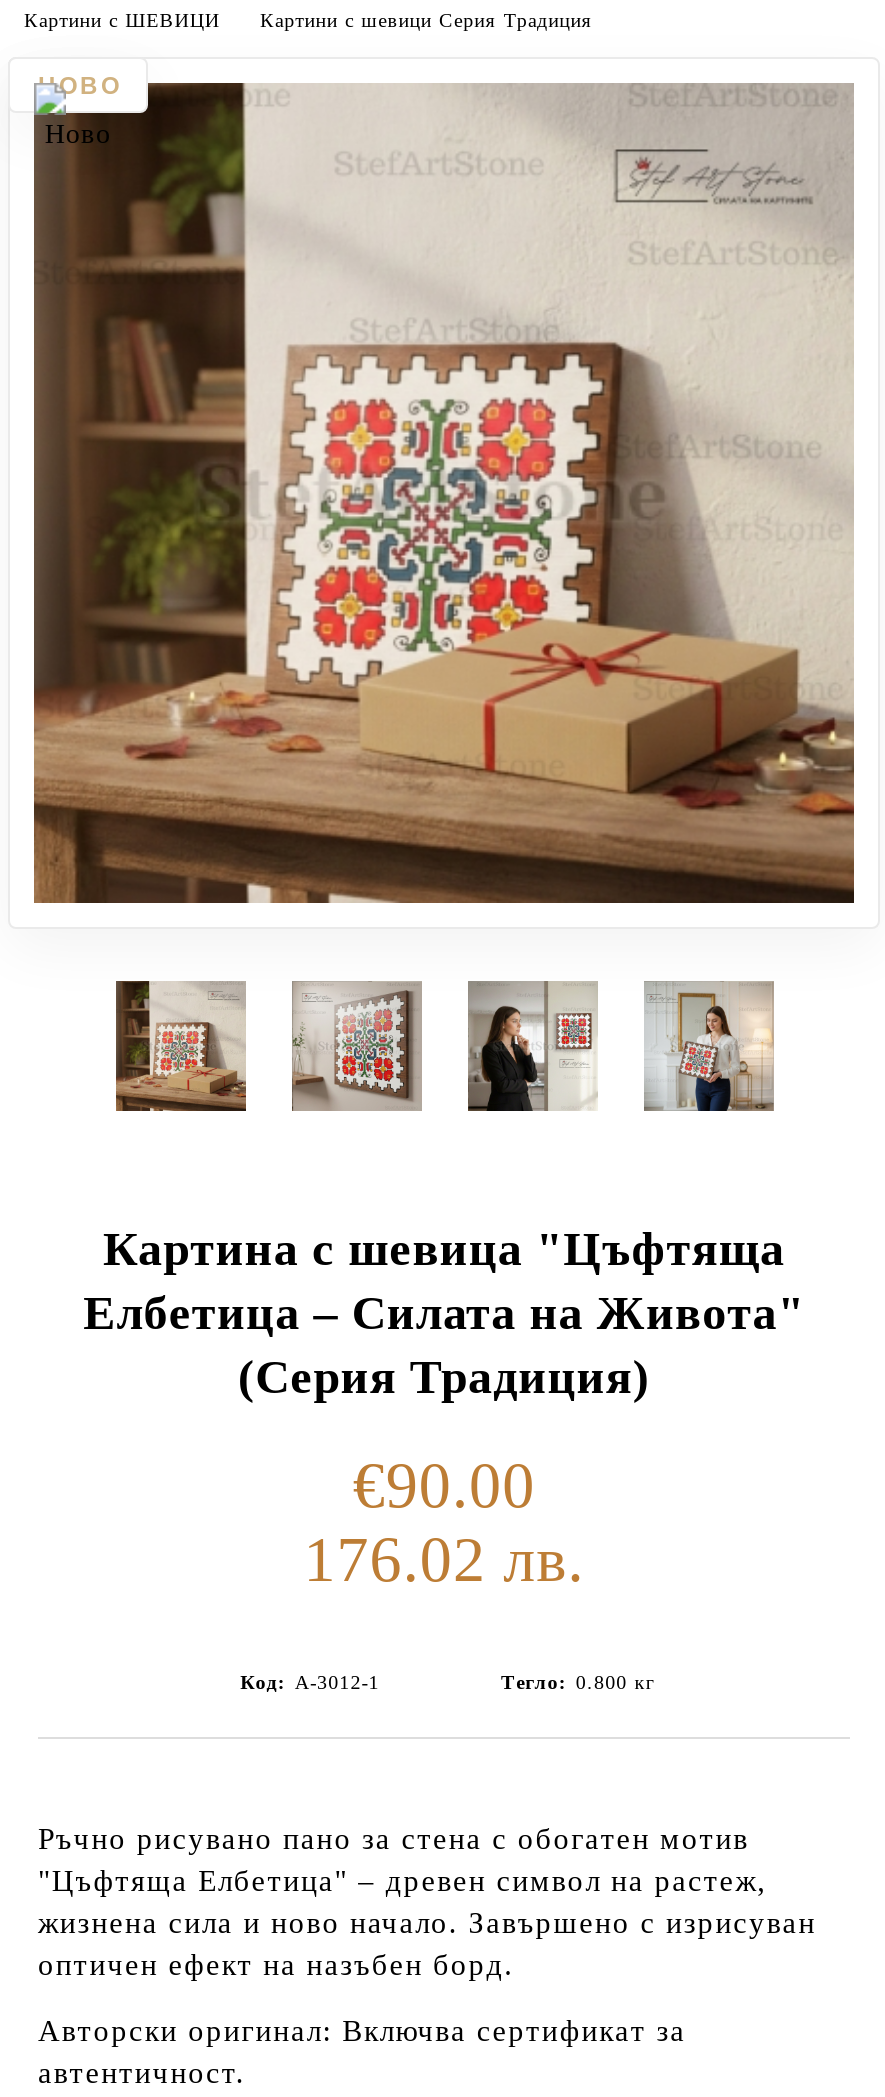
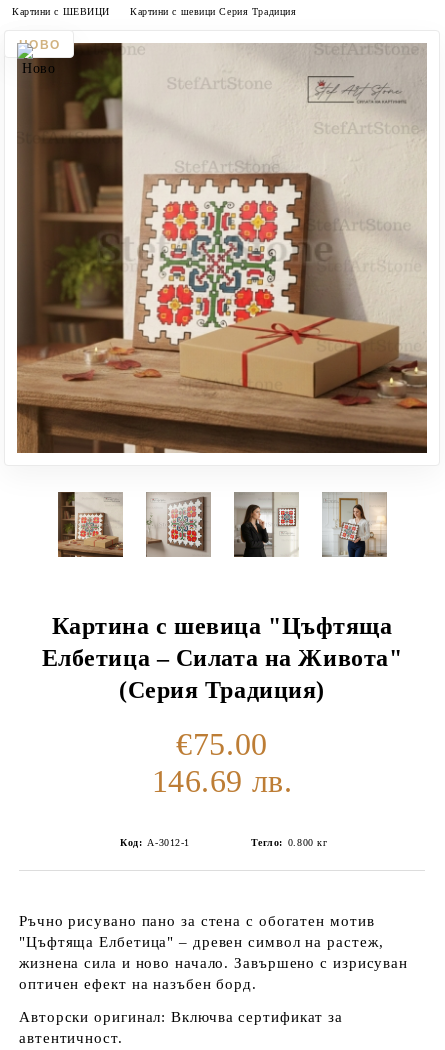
[353,1449,535,1521] €90.00 -> [176,726,268,762] €75.00
[303,1523,585,1595] 176.02 лв. -> [152,763,292,799] 146.69 лв.

